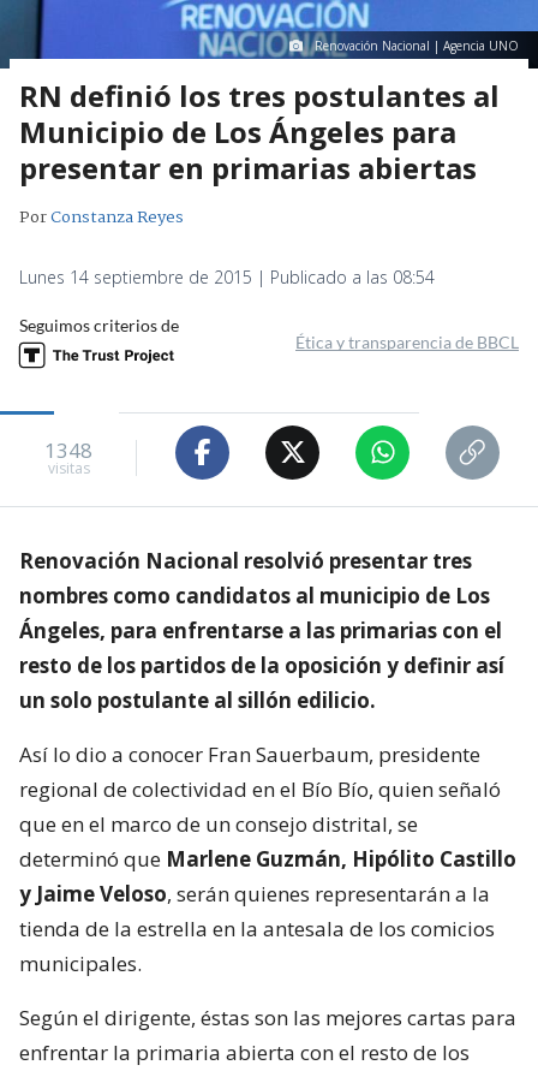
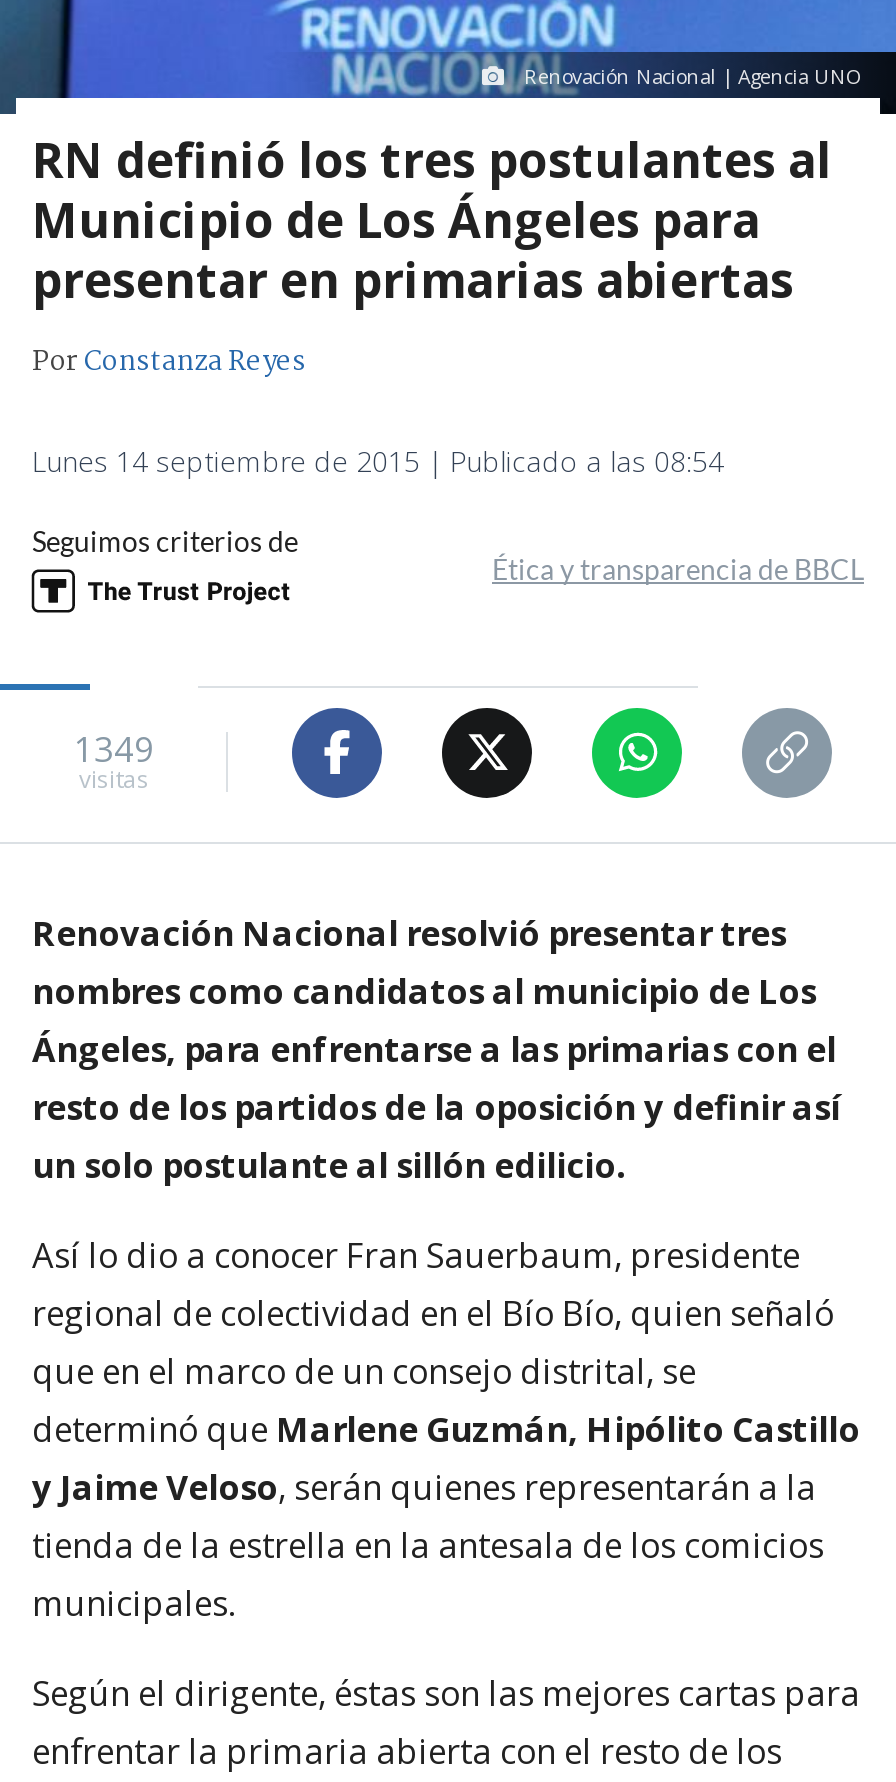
[44,437,92,464] 1348 -> [74,727,154,773] 1349

